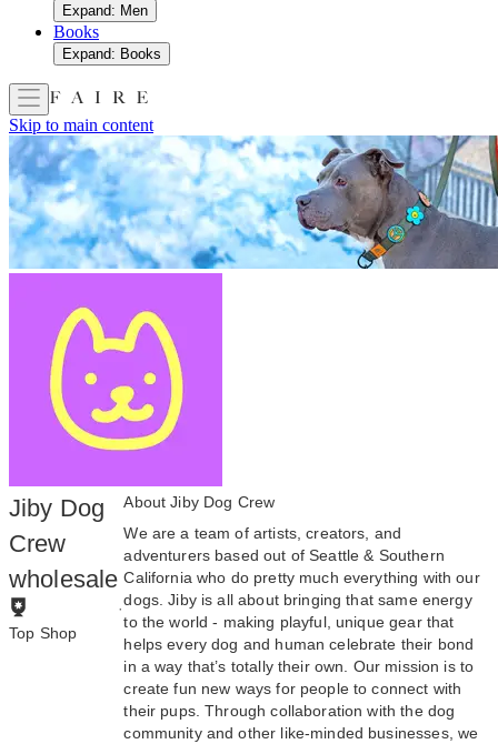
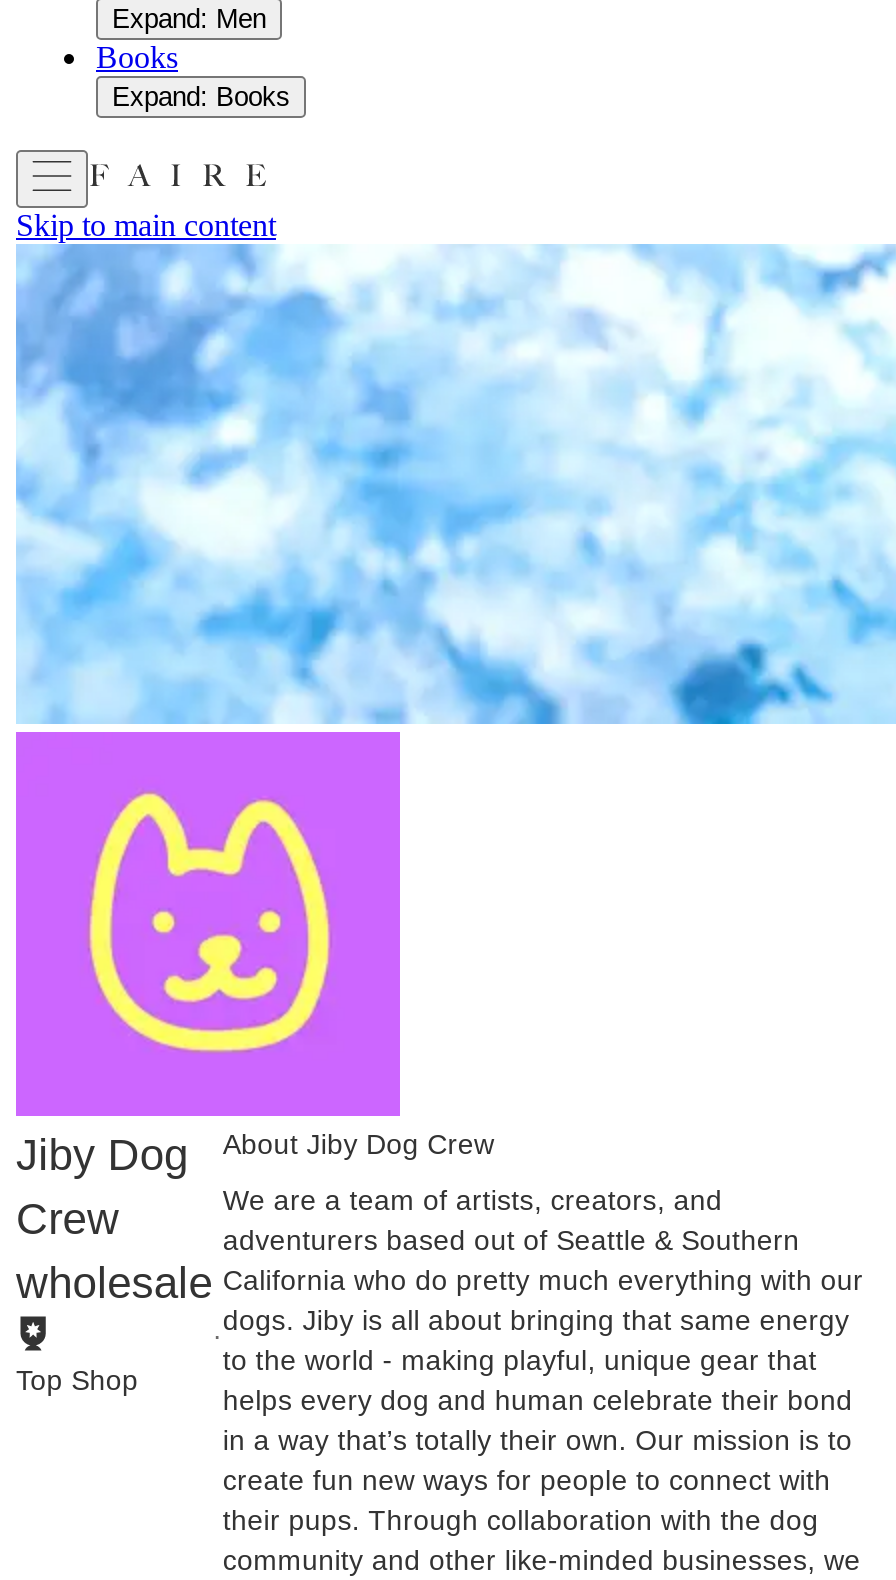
[10,134,495,270] [image] -> [16,244,890,726] [image]

